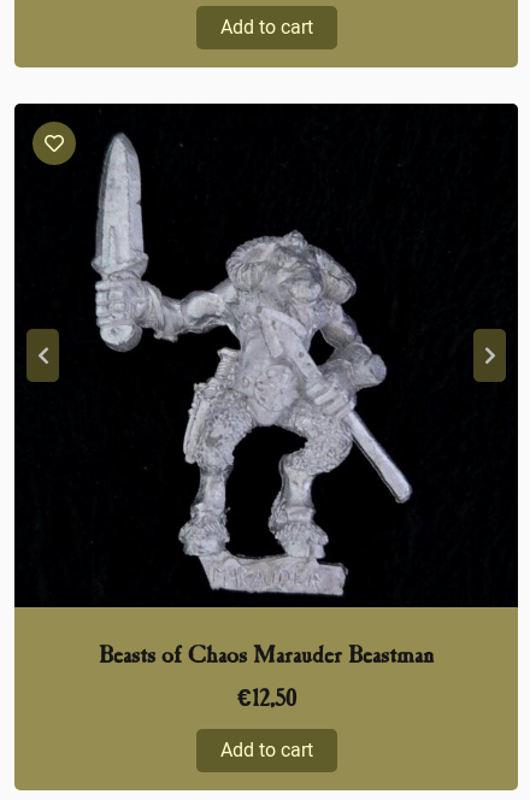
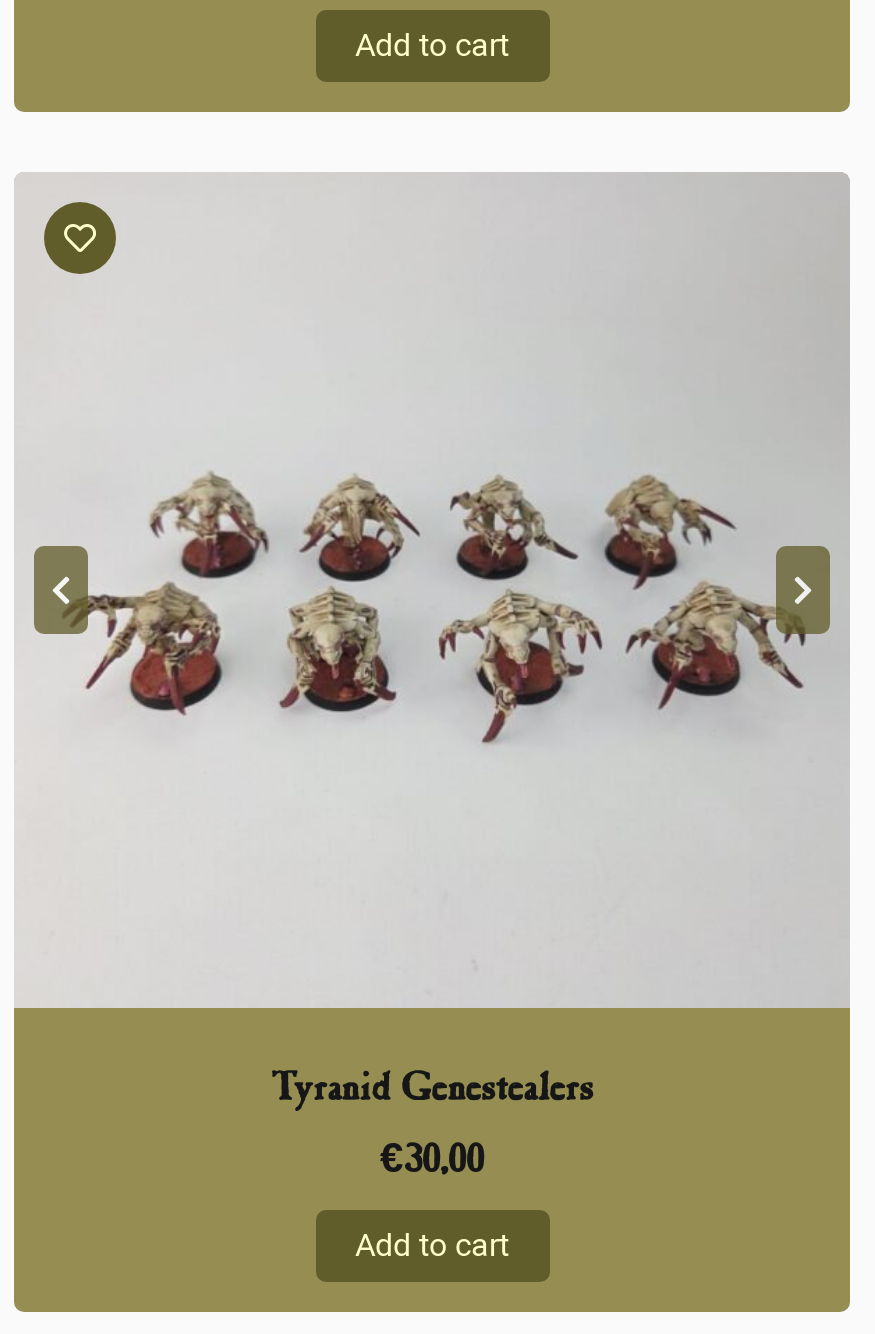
[13,102,519,670] [image] | Beasts of Chaos Marauder Beastman -> [14,172,850,1113] [image] | Tyranid Genestealers
[237,688,296,714] €12,50 -> [380,1143,484,1185] €30,00

